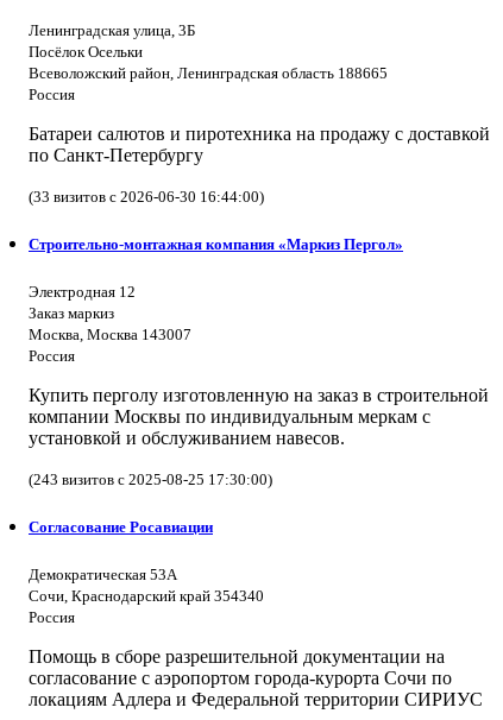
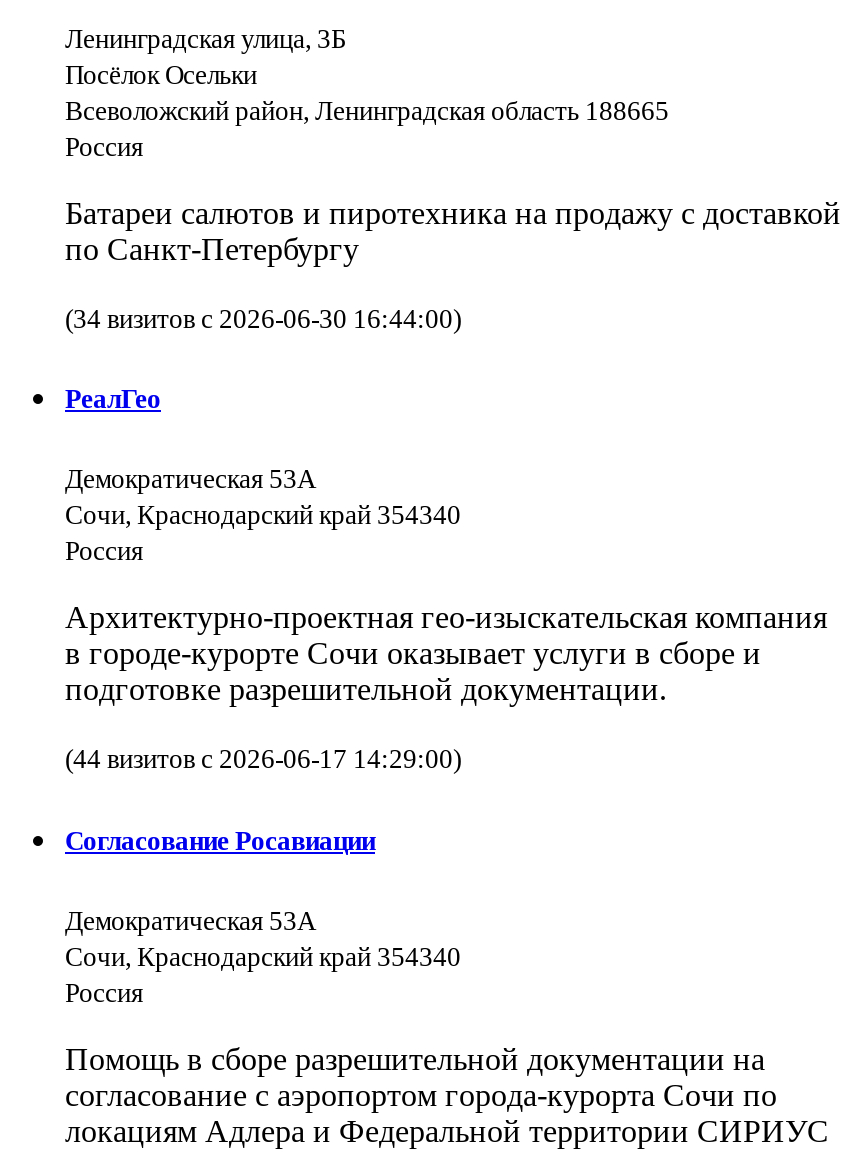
[29,187,264,205] (33 визитов с 2026-06-30 16:44:00) -> [65,304,461,334] (34 визитов с 2026-06-30 16:44:00)
[29,235,403,253] Строительно-монтажная компания «Маркиз Пергол» -> [65,385,161,415] РеалГео
[29,283,191,343] Электродная 12 | Заказ маркиз | Москва, Москва 143007 -> [65,465,461,531] Демократическая 53А | Сочи, Краснодарский край 354340
[29,385,489,448] Купить перголу изготовленную на заказ в строительной | компании Москвы по индивидуальным меркам с | установкой и обслуживанием навесов. -> [65,601,827,707] Архитектурно-проектная гео-изыскательская компания | в городе-курорте Сочи оказывает услуги в сборе и | подготовке разрешительной документации.
[29,470,272,488] (243 визитов с 2025-08-25 17:30:00) -> [65,745,461,775] (44 визитов с 2026-06-17 14:29:00)

